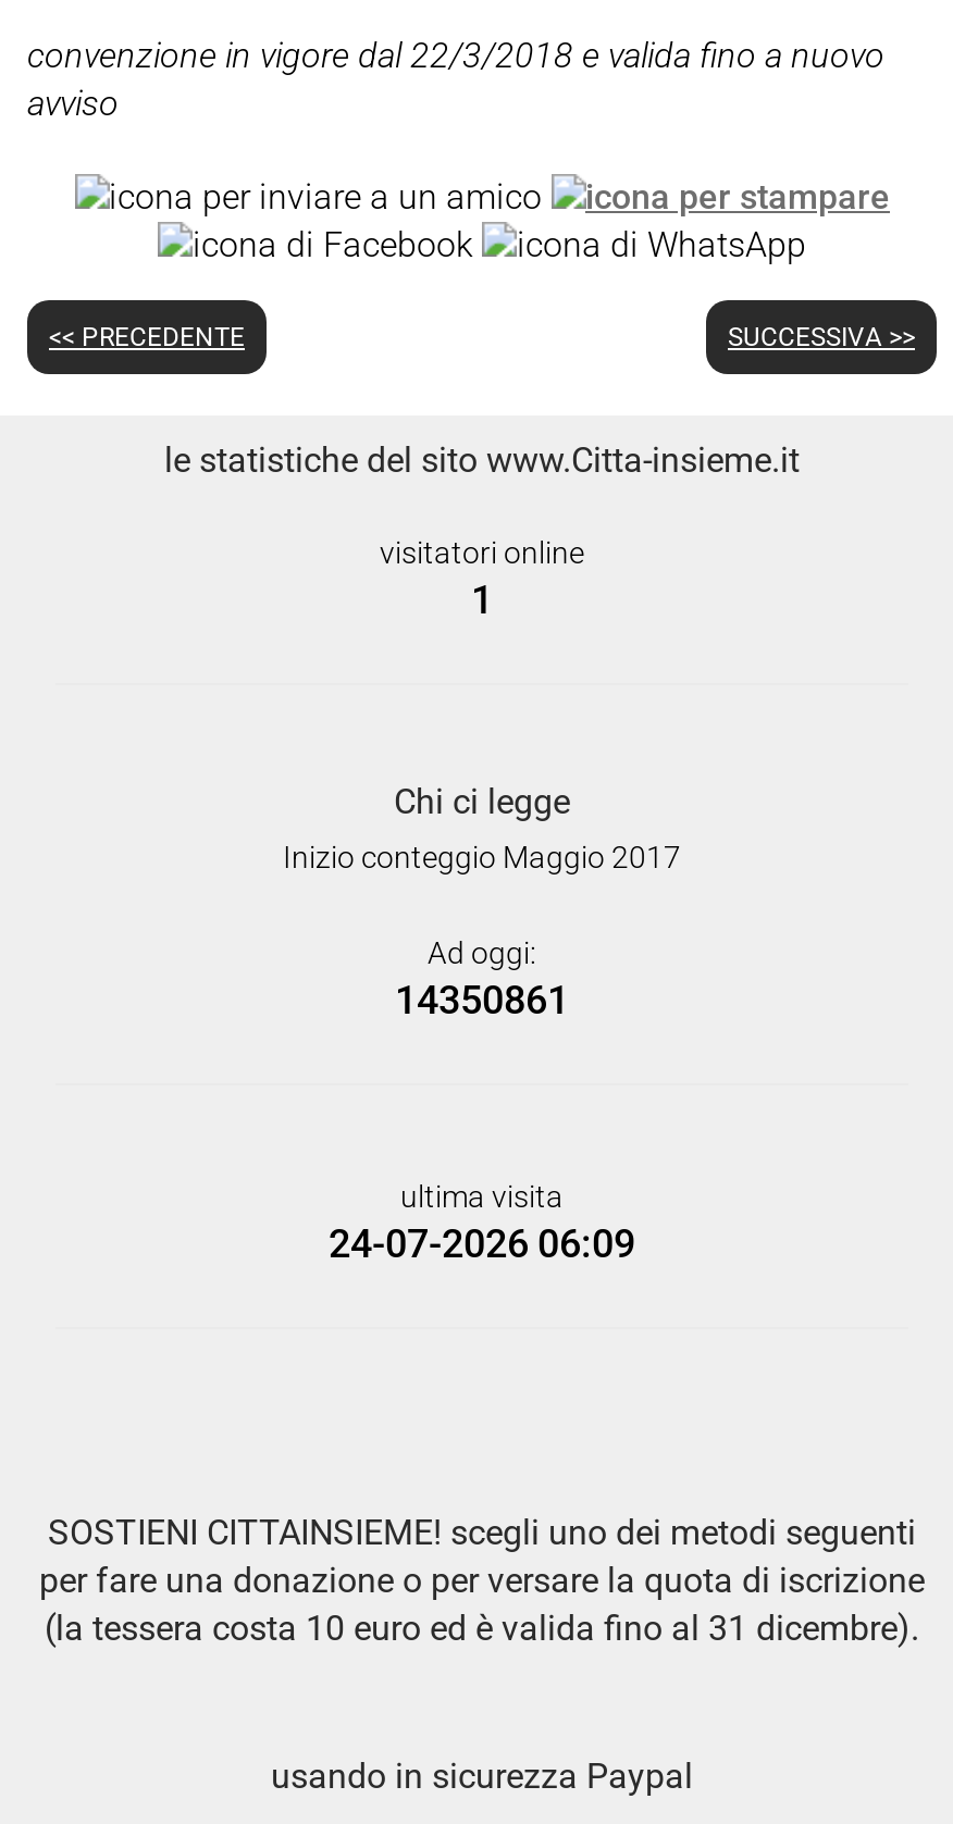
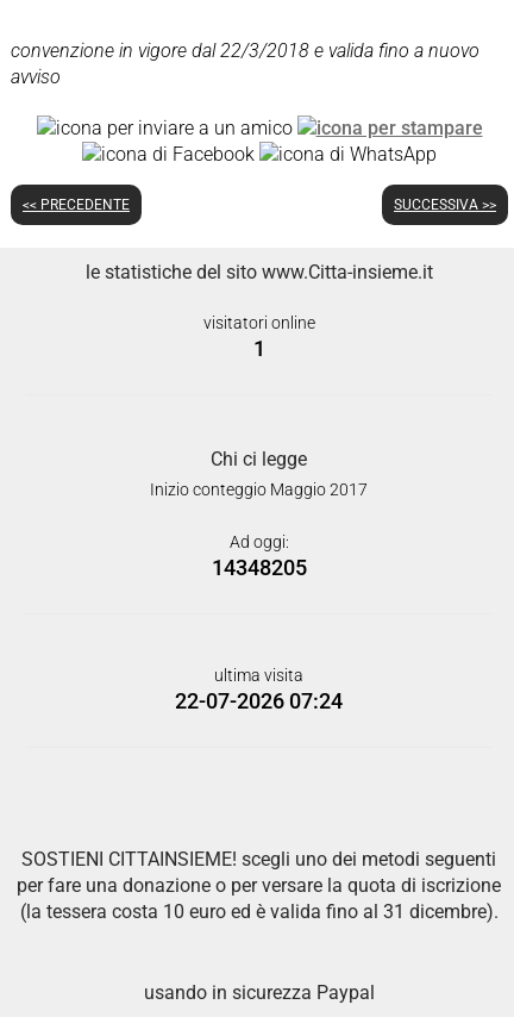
[395,977,569,1023] 14350861 -> [212,555,307,580] 14348205
[329,1221,635,1267] 24-07-2026 06:09 -> [175,689,343,714] 22-07-2026 07:24

